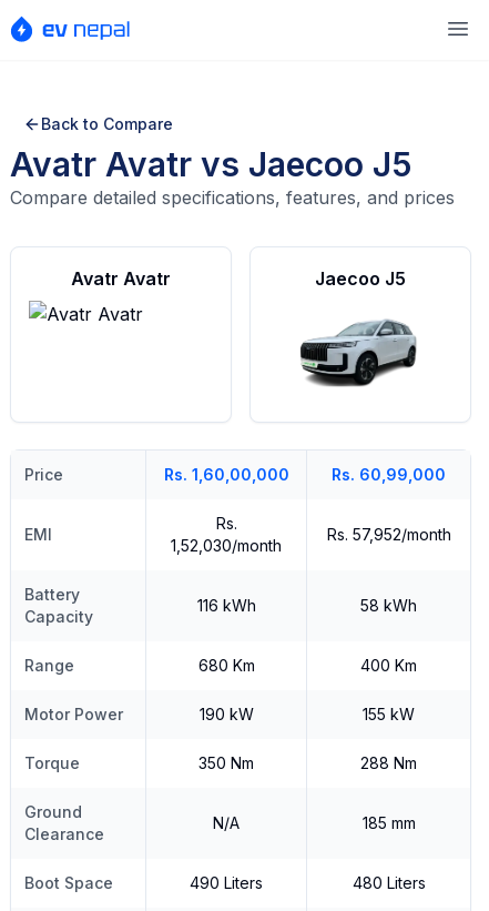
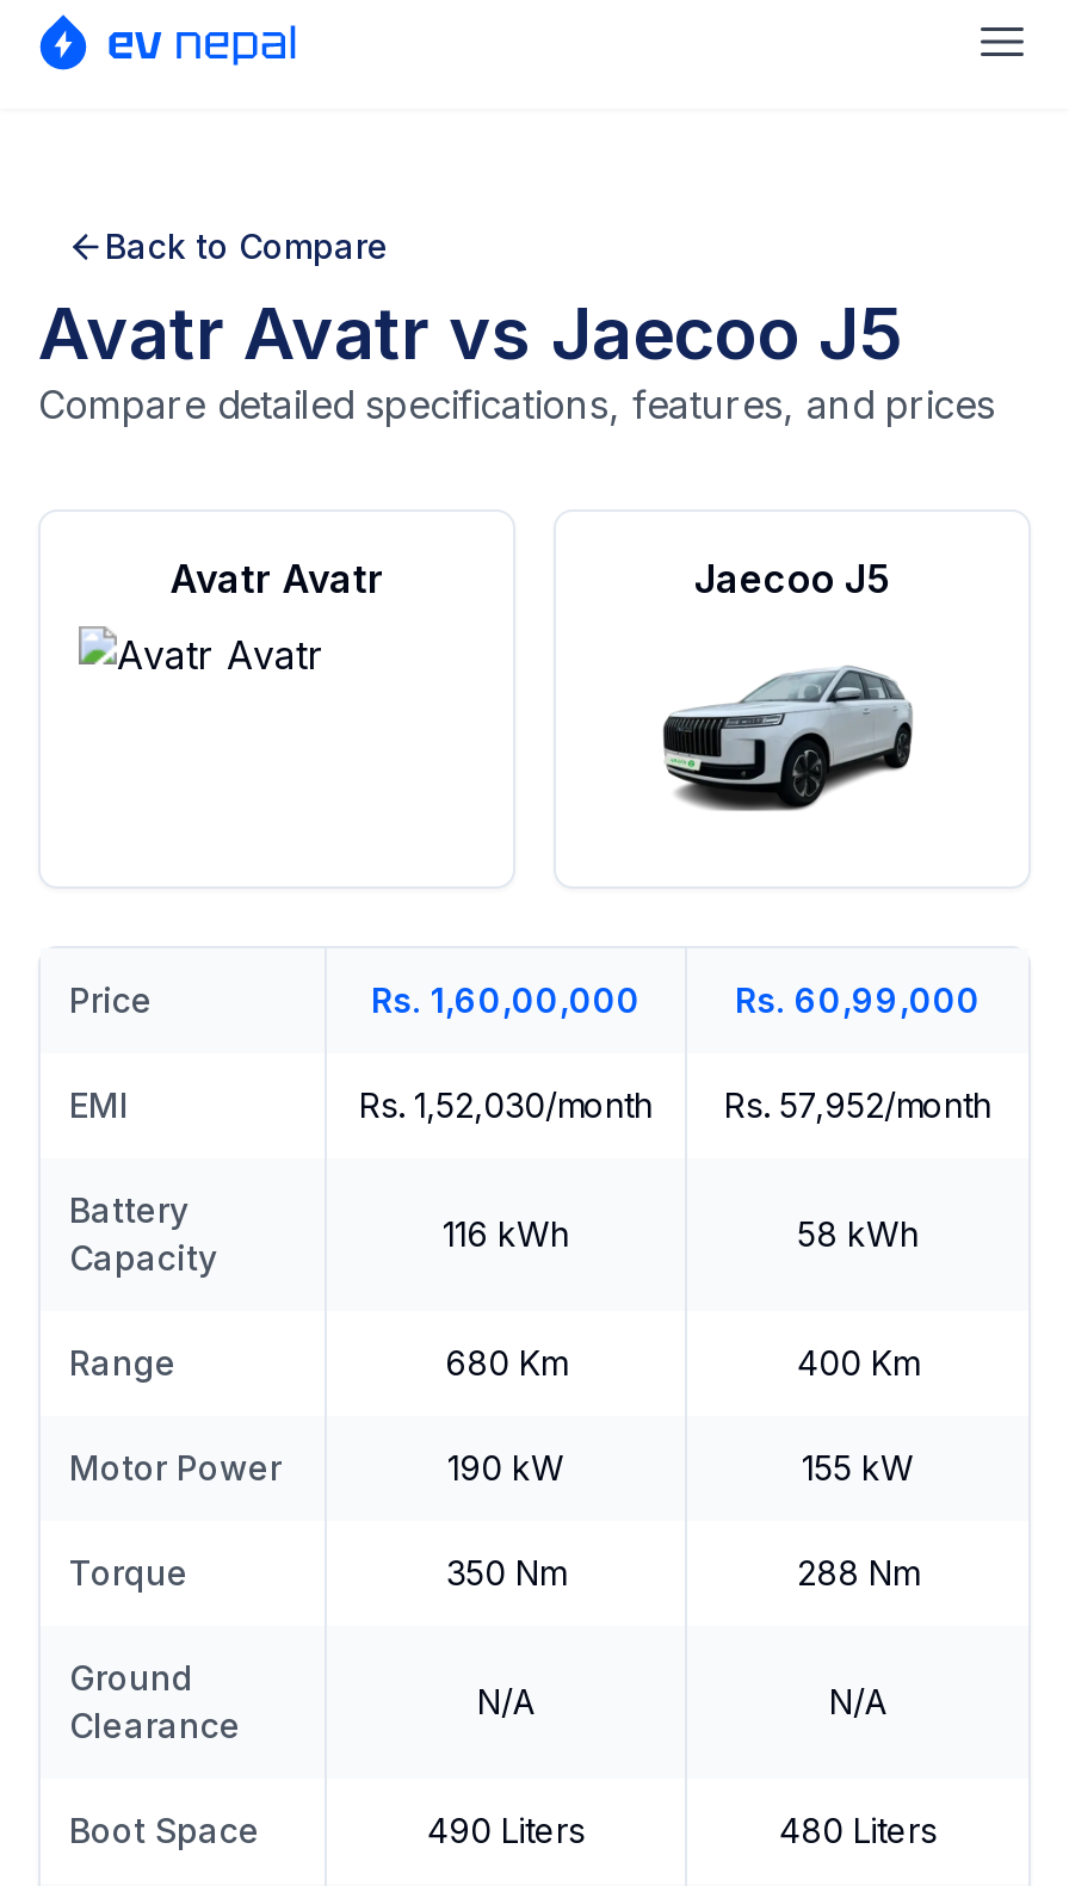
[362,814,415,833] 185 mm -> [829,1682,886,1722] N/A

